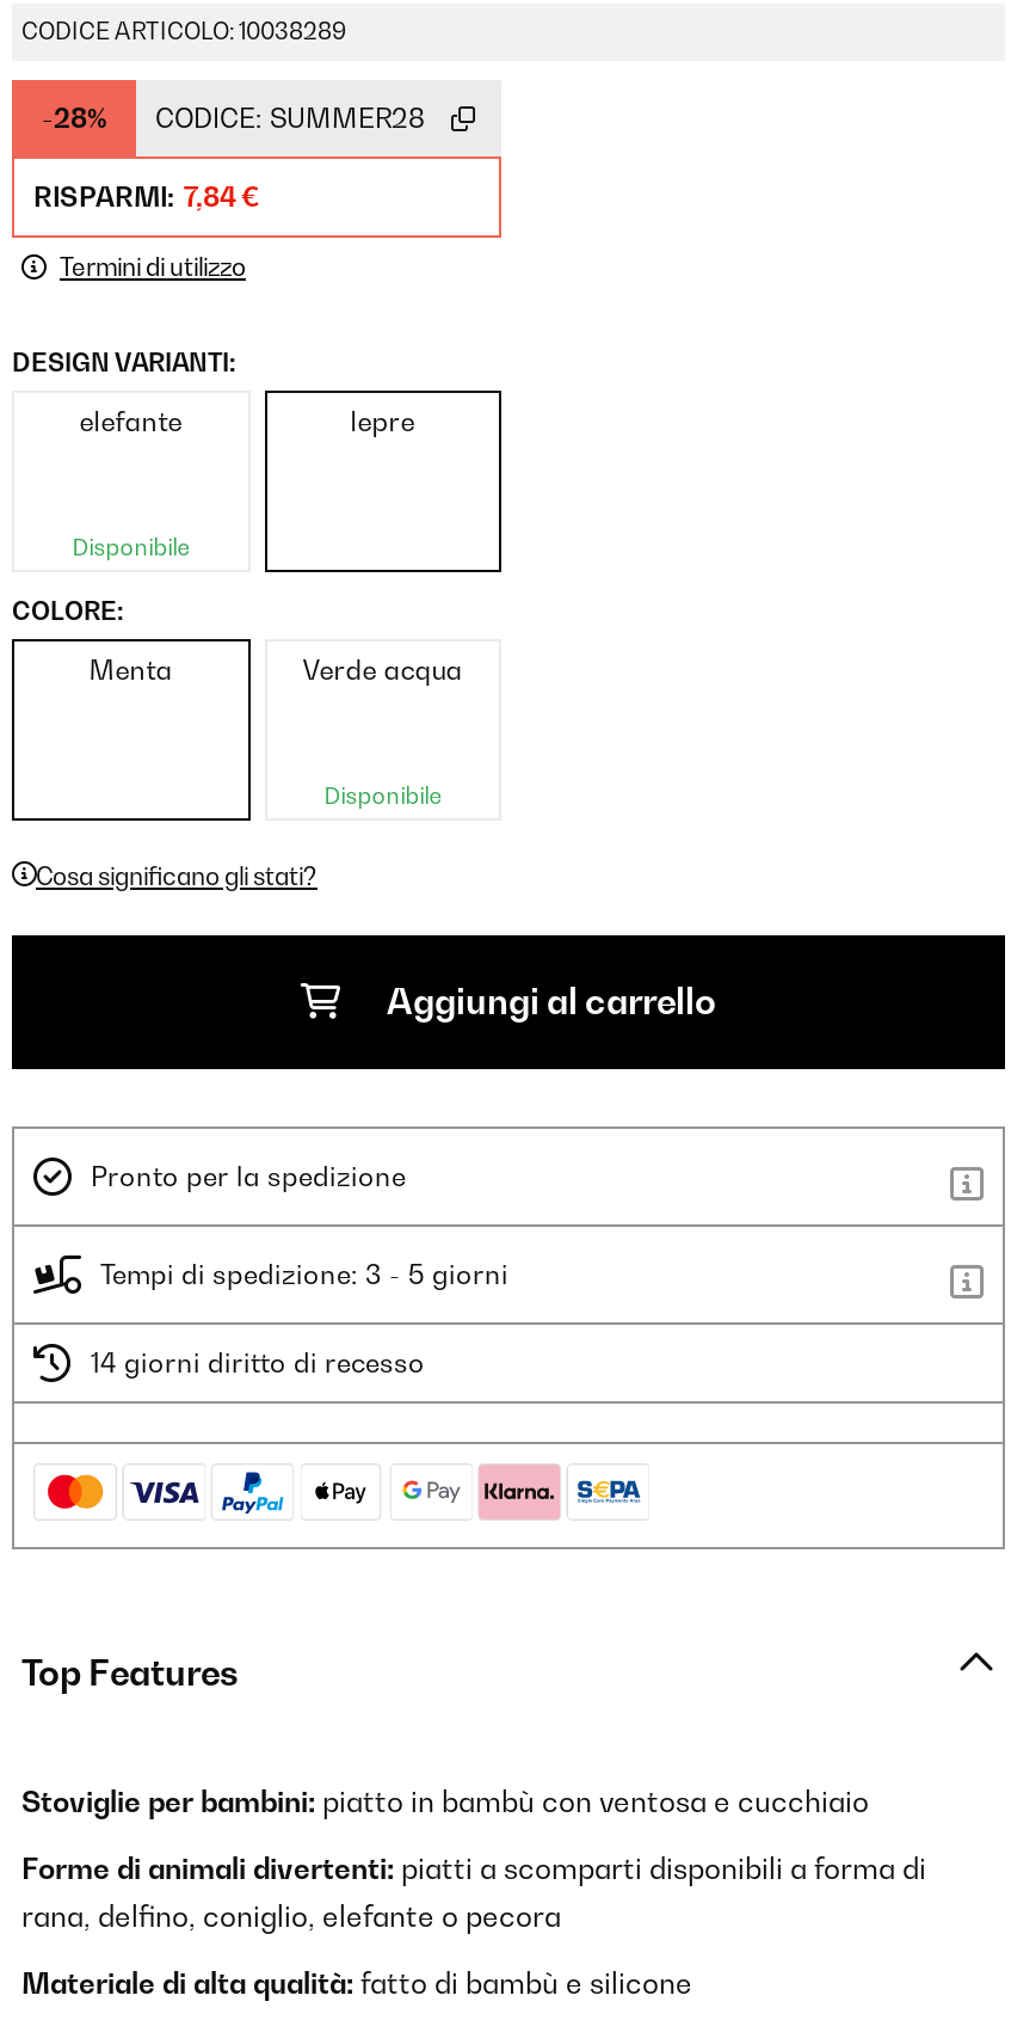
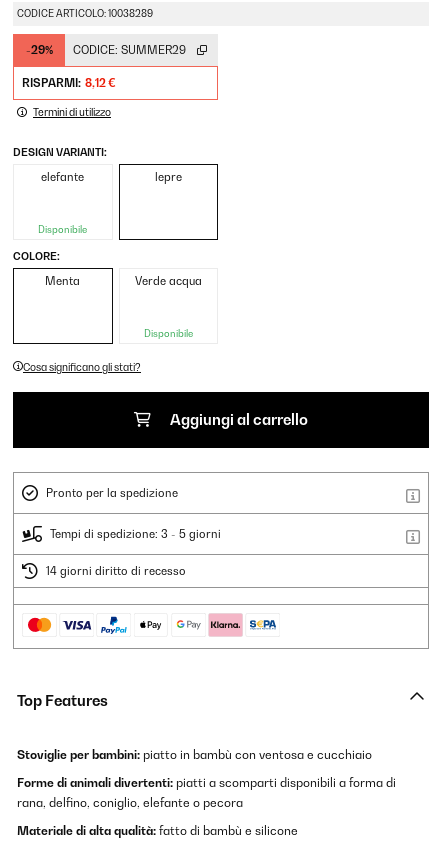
[42,102,106,136] -28% -> [25,43,52,57] -29%
[155,102,425,136] CODICE: SUMMER28 -> [73,43,186,57] CODICE: SUMMER29
[33,181,260,215] RISPARMI: 7,84 € -> [22,76,116,90] RISPARMI: 8,12 €

